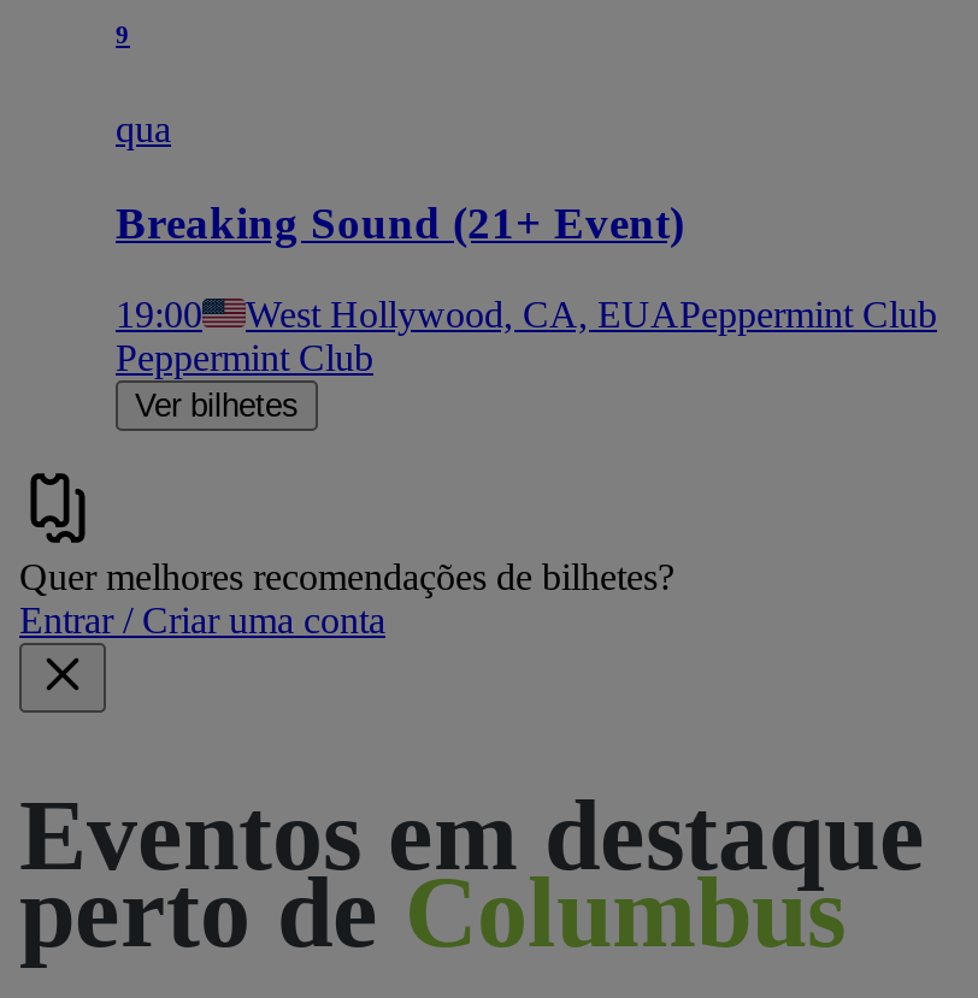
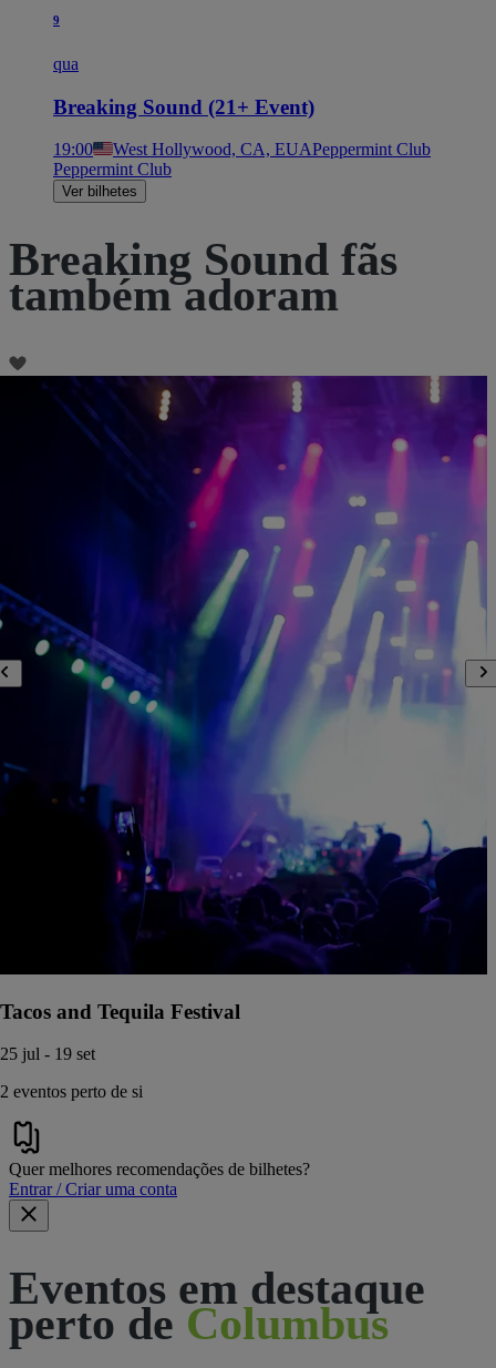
none -> [0,356,493,1101] [image] | Tacos and Tequila Festival | 25 jul - 19 set | 2 eventos perto de si
none -> [9,234,397,320] Breaking Sound fãs | também adoram

